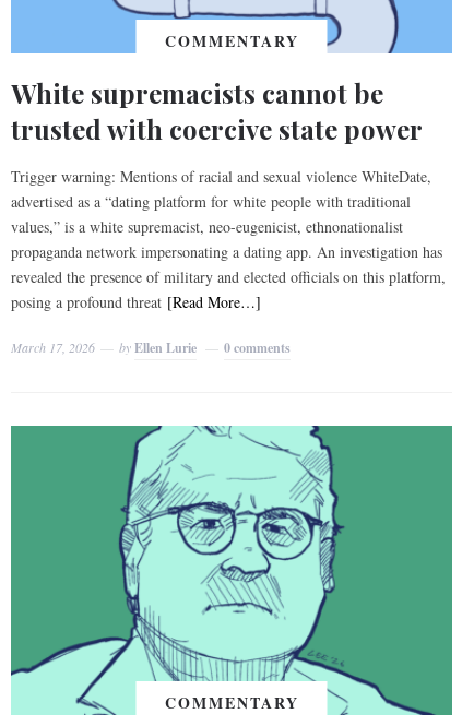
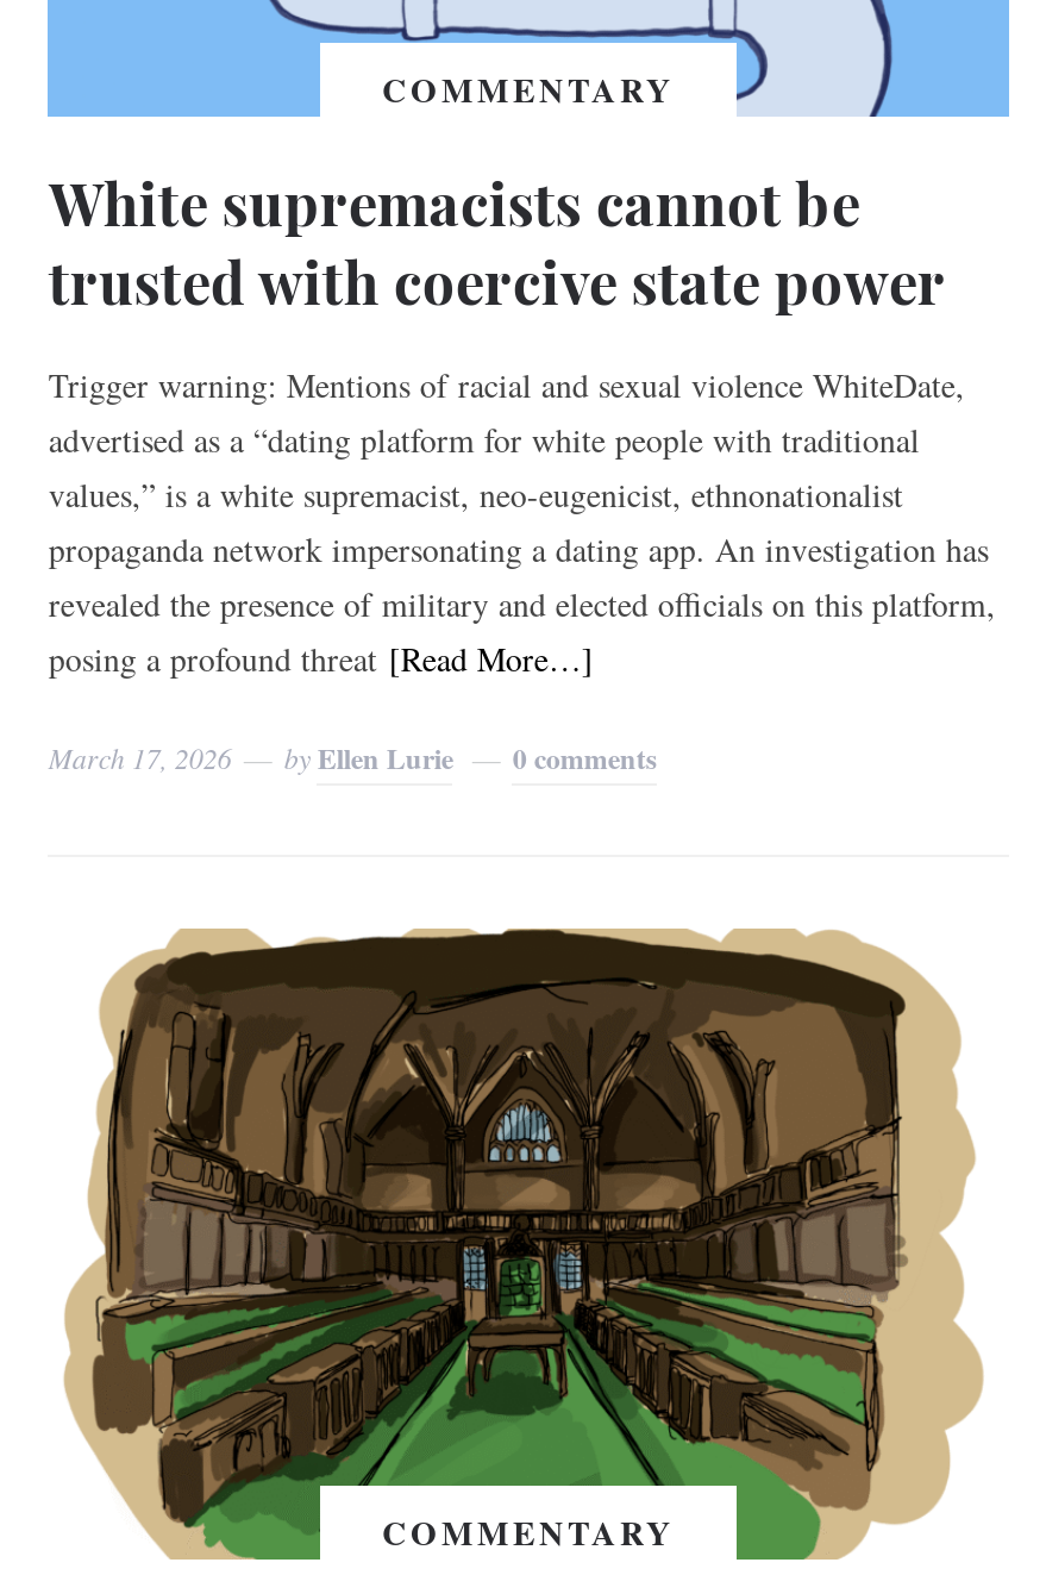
[10,425,453,716] [image] -> [48,926,1009,1562] [image]

